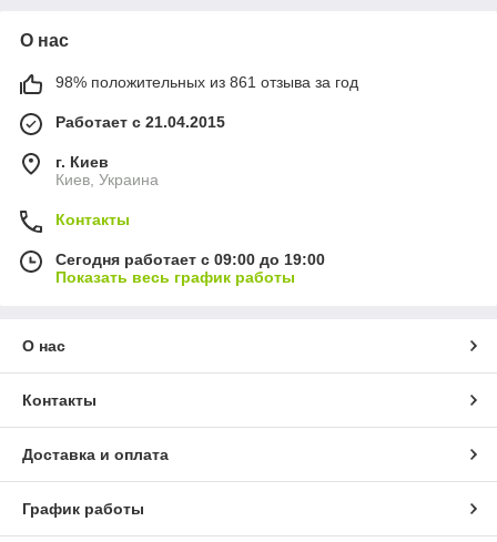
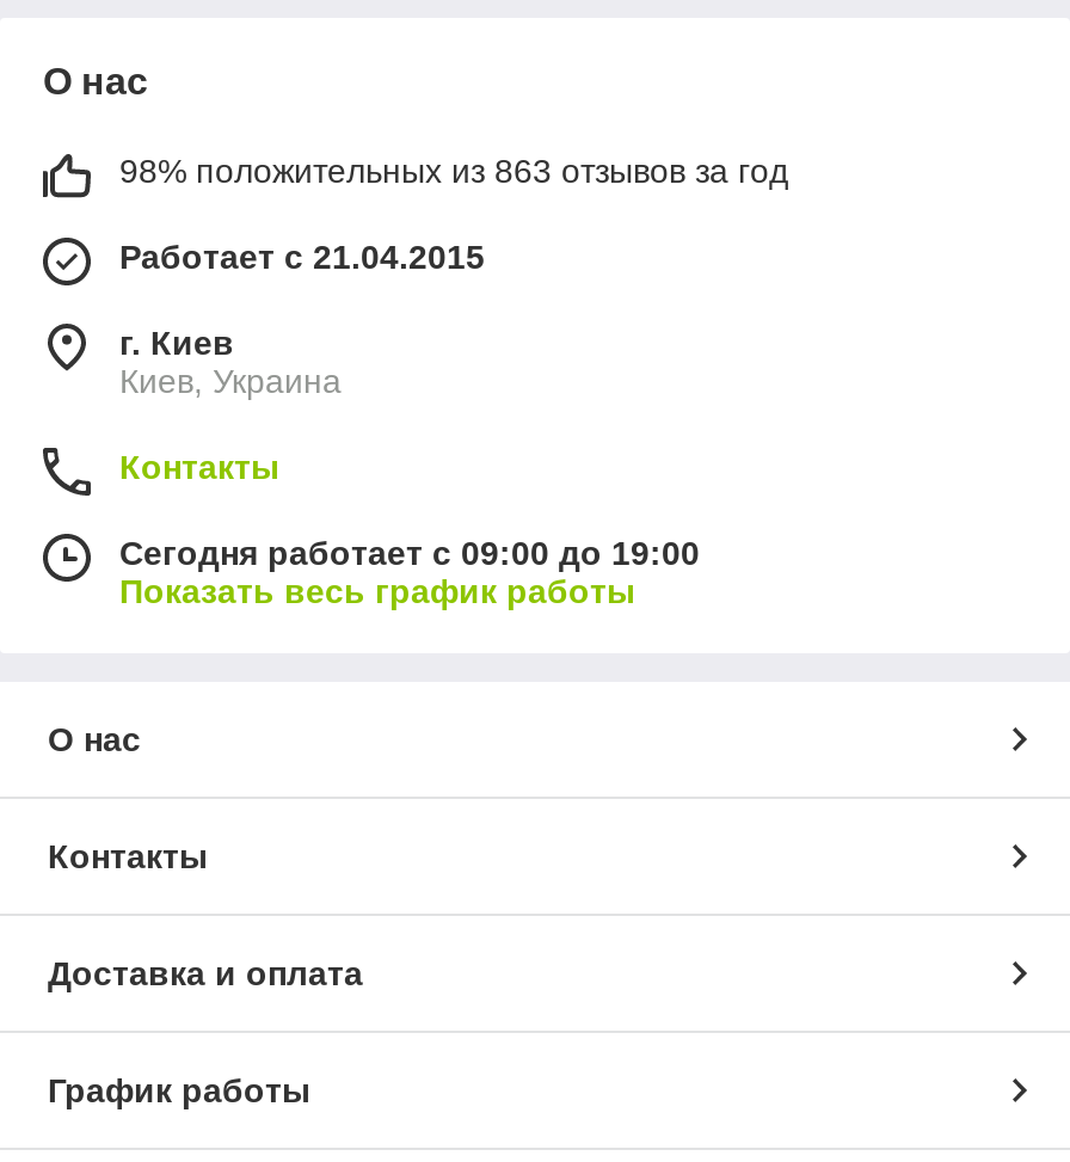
[55,74,358,91] 98% положительных из 861 отзыва за год -> [119,153,788,191] 98% положительных из 863 отзывов за год

